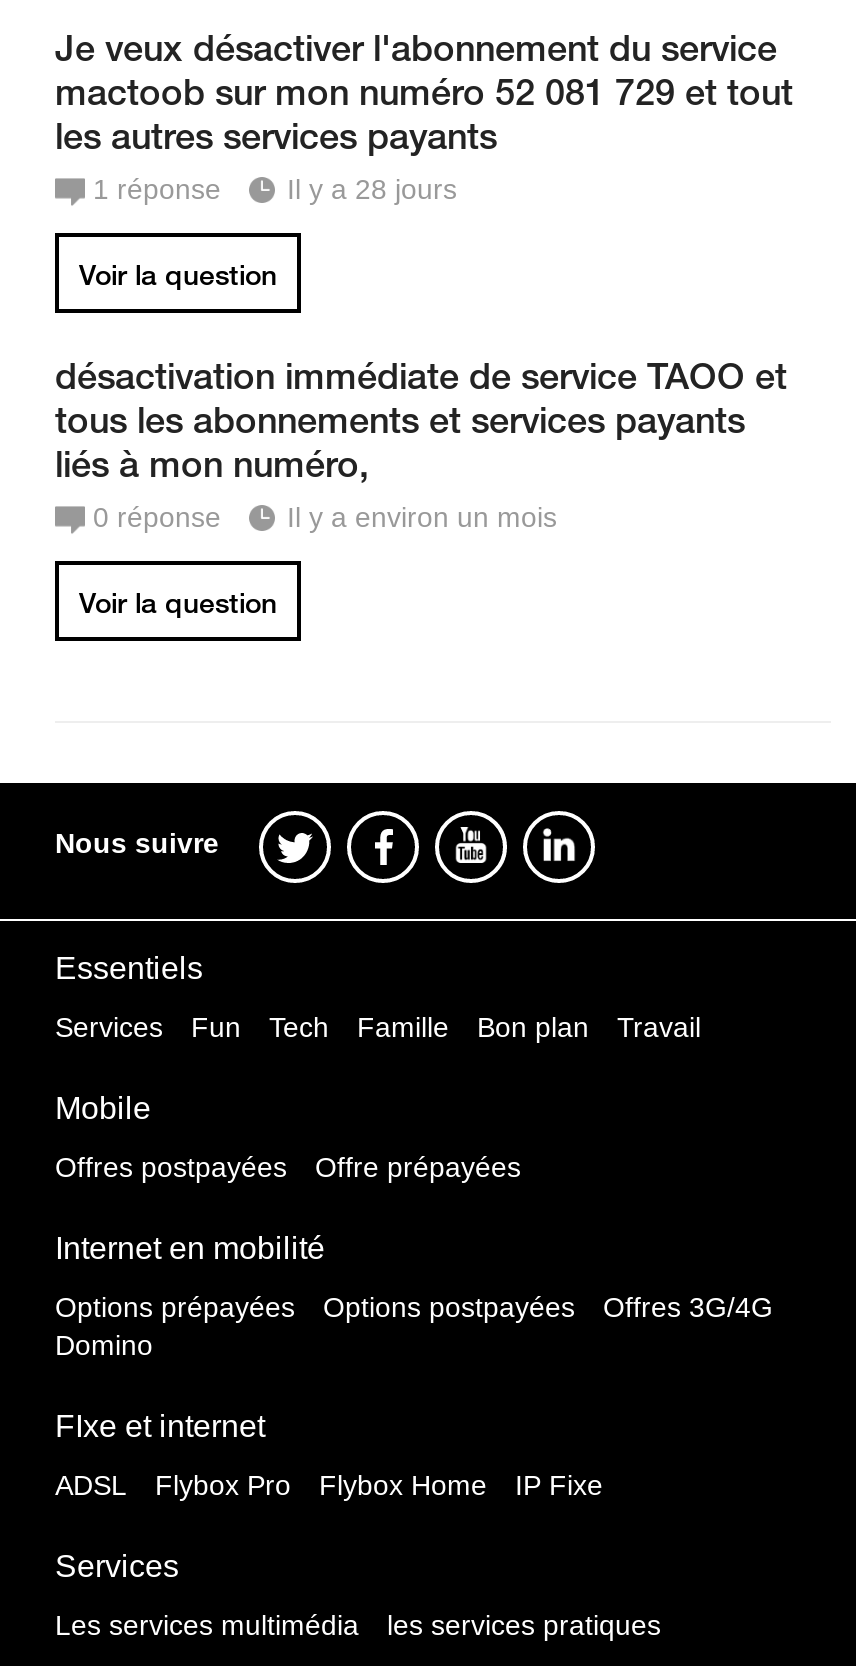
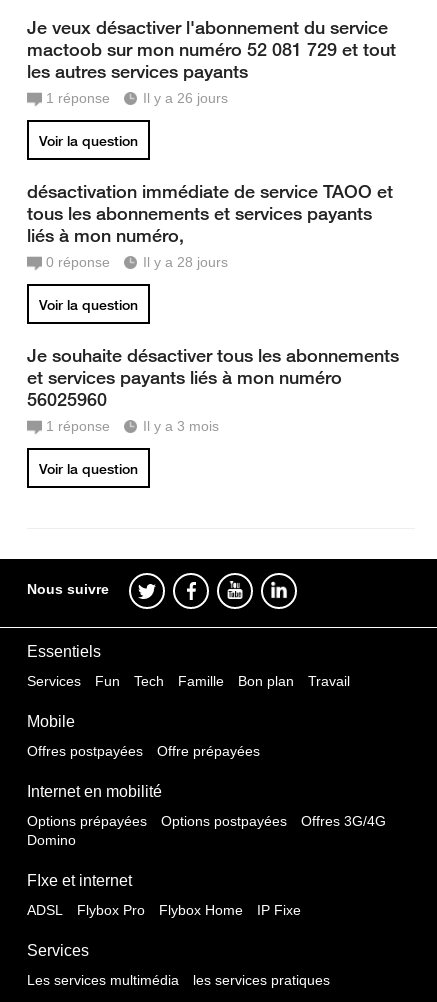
[287,173,457,205] Il y a 28 jours -> [143,90,228,106] Il y a 26 jours
[287,501,557,533] Il y a environ un mois -> [27,254,399,434] Il y a 28 jours | Voir la question | Je souhaite désactiver tous les abonnements | et services payants liés à mon numéro | 56025960 | 1 réponse | Il y a 3 mois

